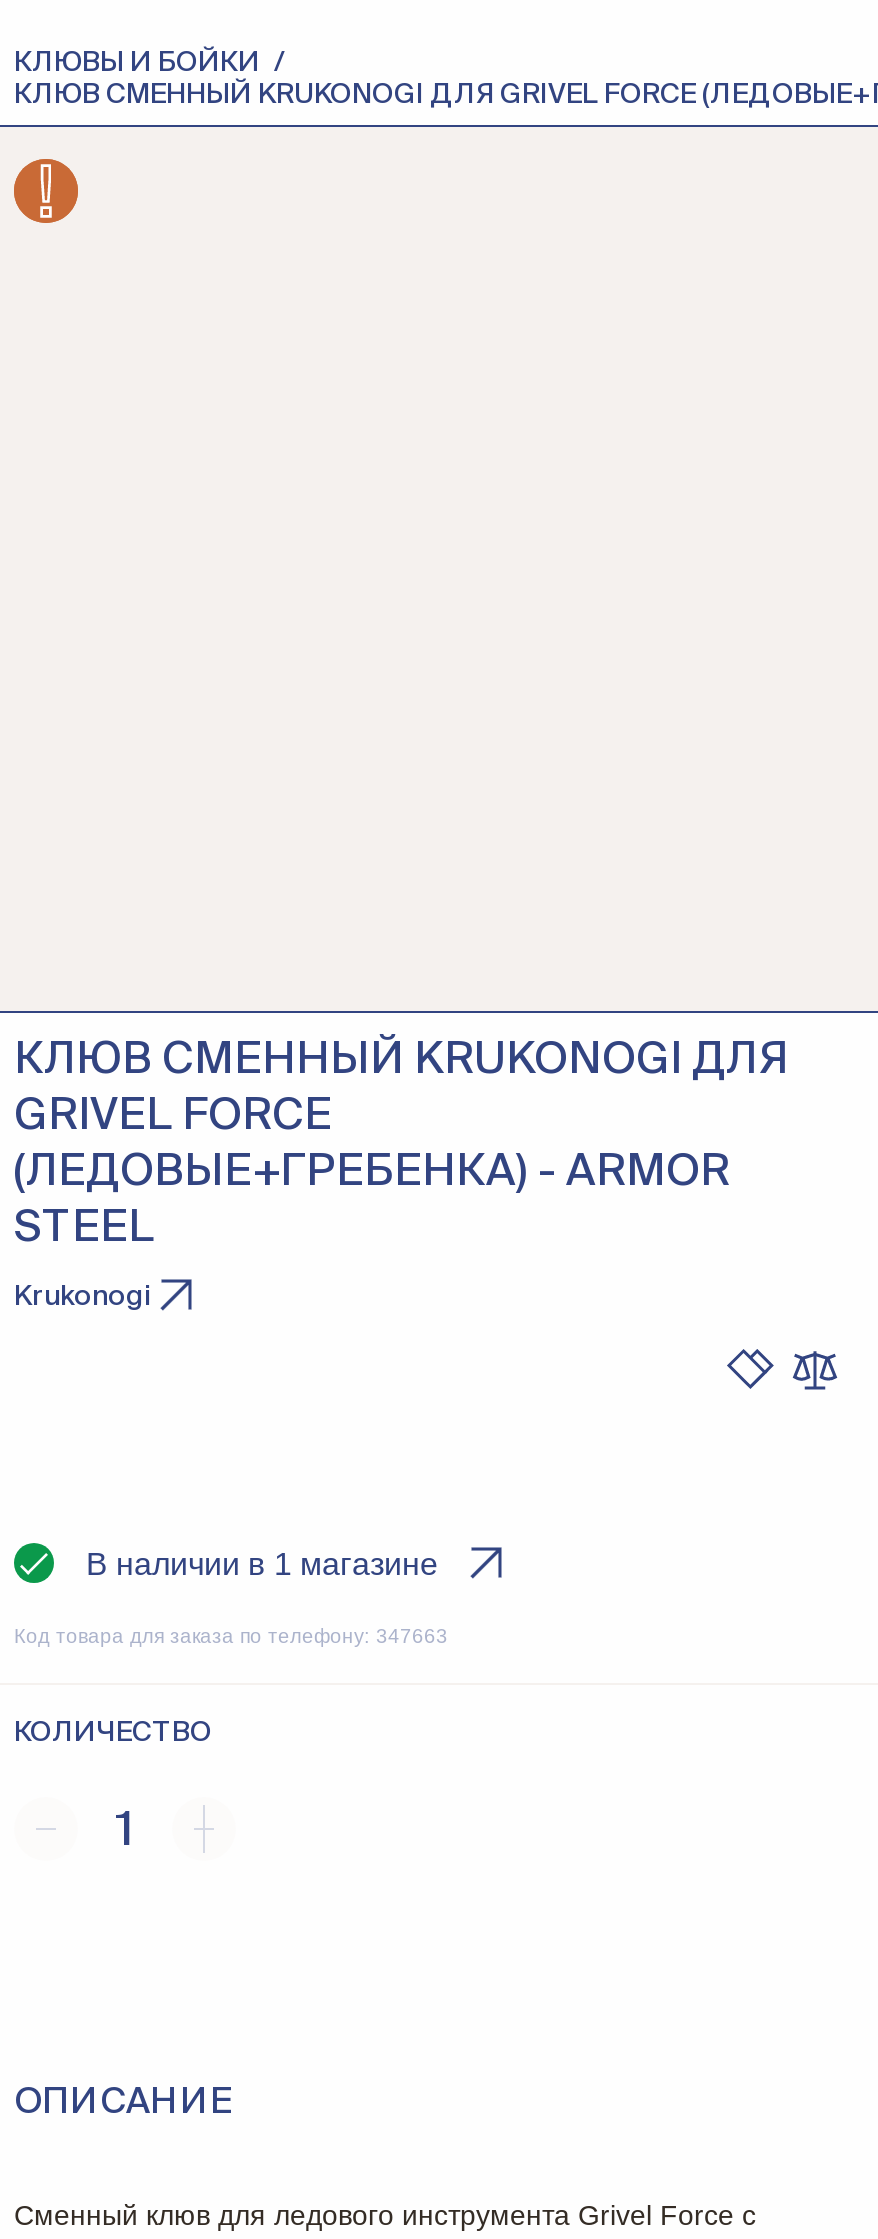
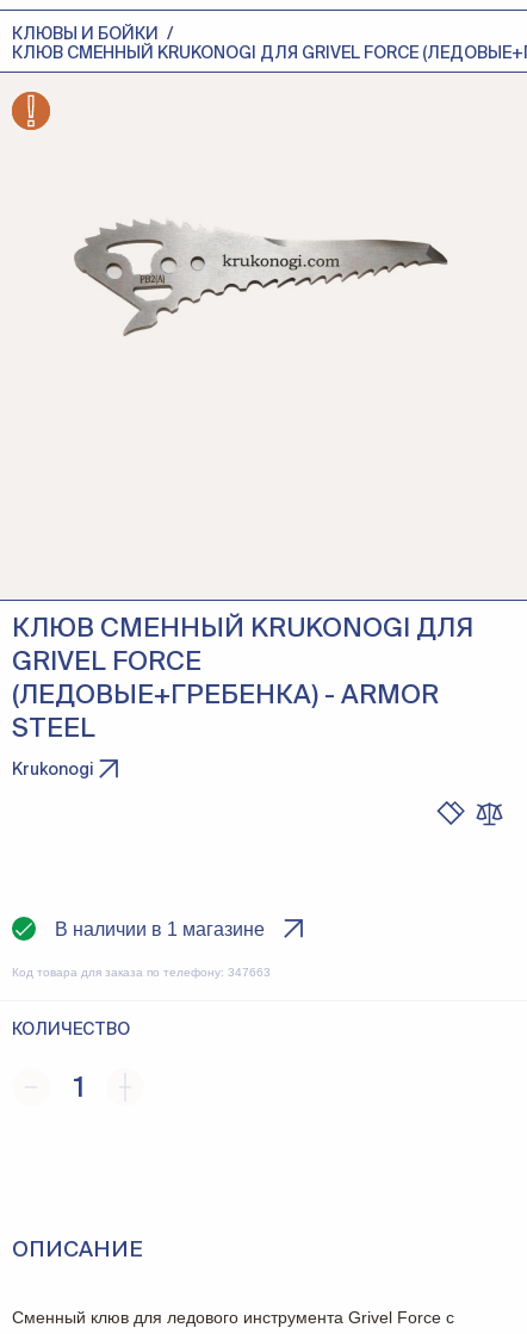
none -> [73,219,448,337] [image]

